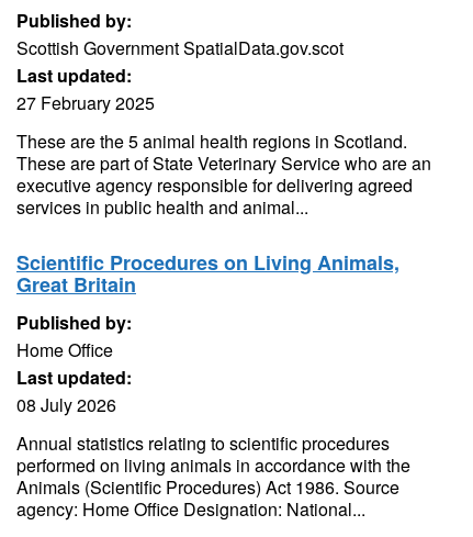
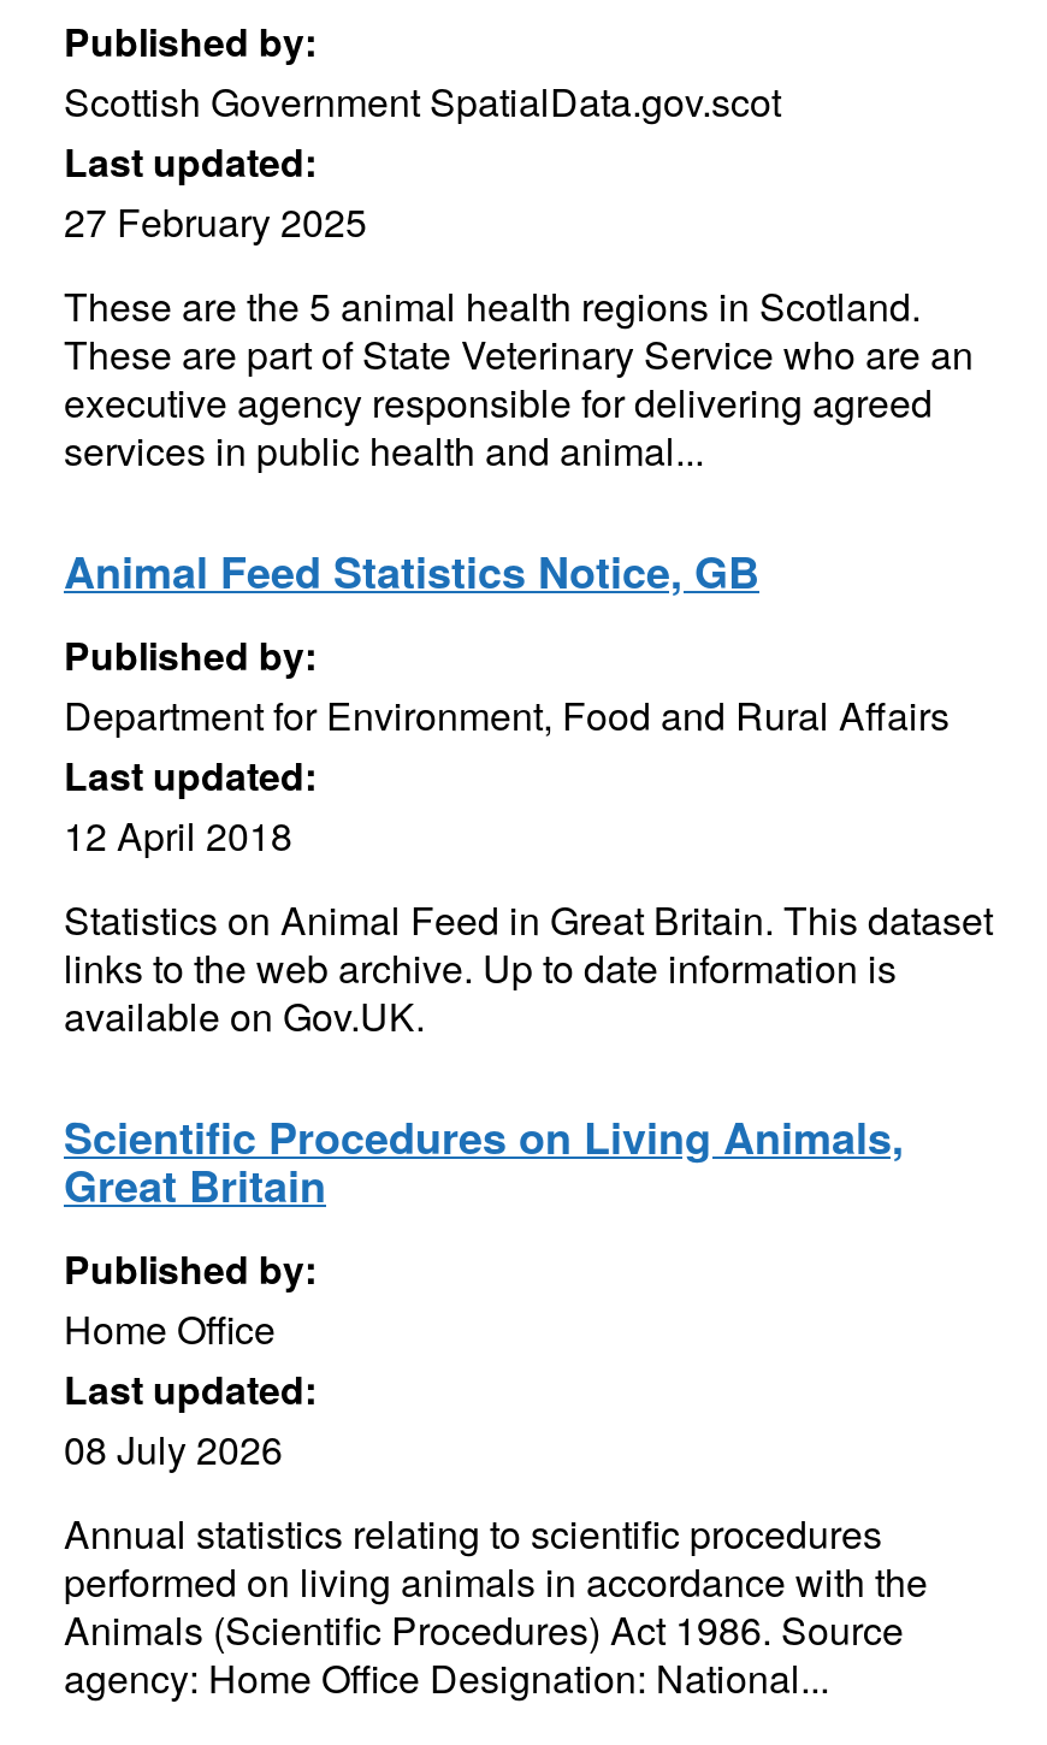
none -> [64,540,993,1043] Animal Feed Statistics Notice, GB | Published by: | Department for Environment, Food and Rural Affairs | Last updated: | 12 April 2018 | Statistics on Animal Feed in Great Britain. This dataset | links to the web archive. Up to date information is | available on Gov.UK.

